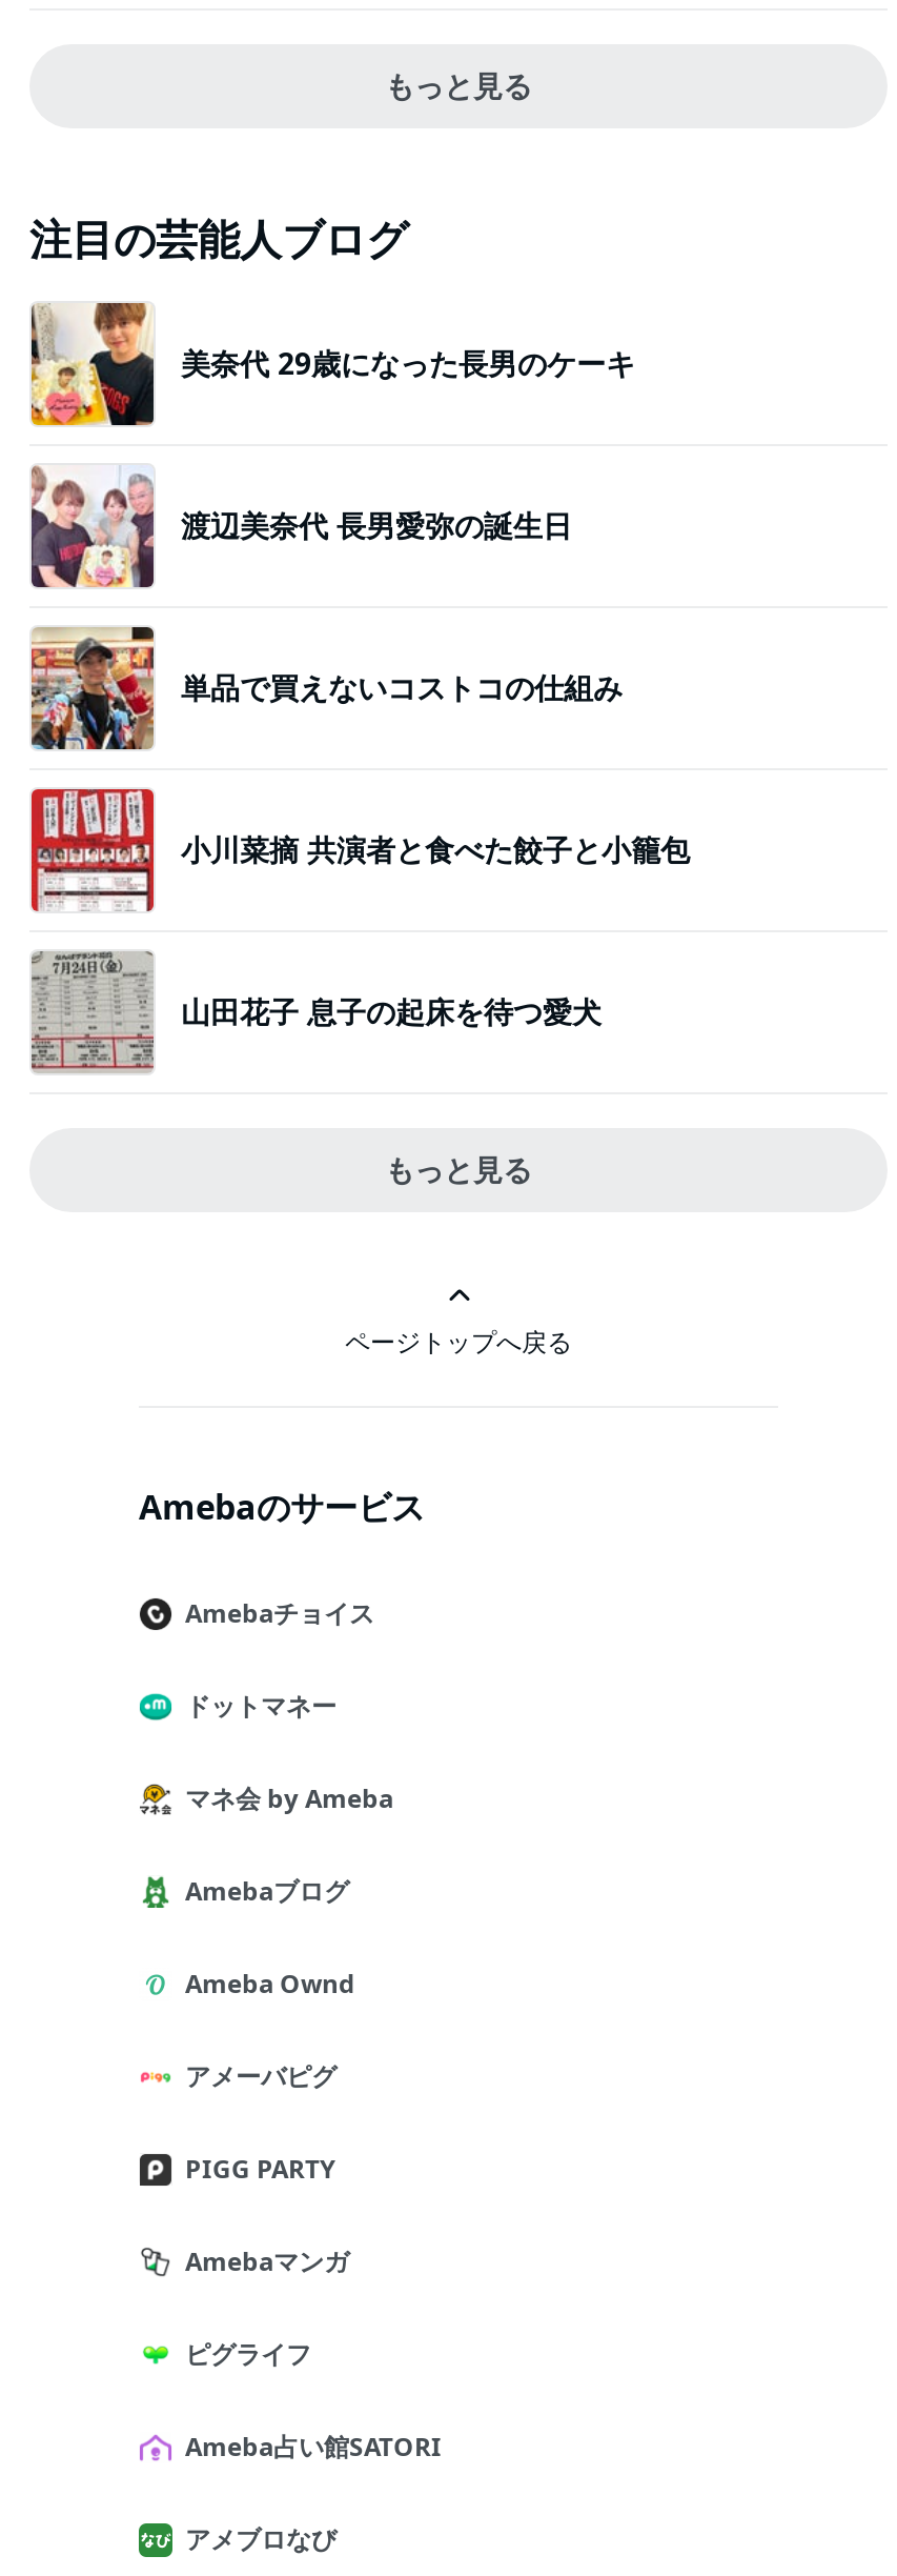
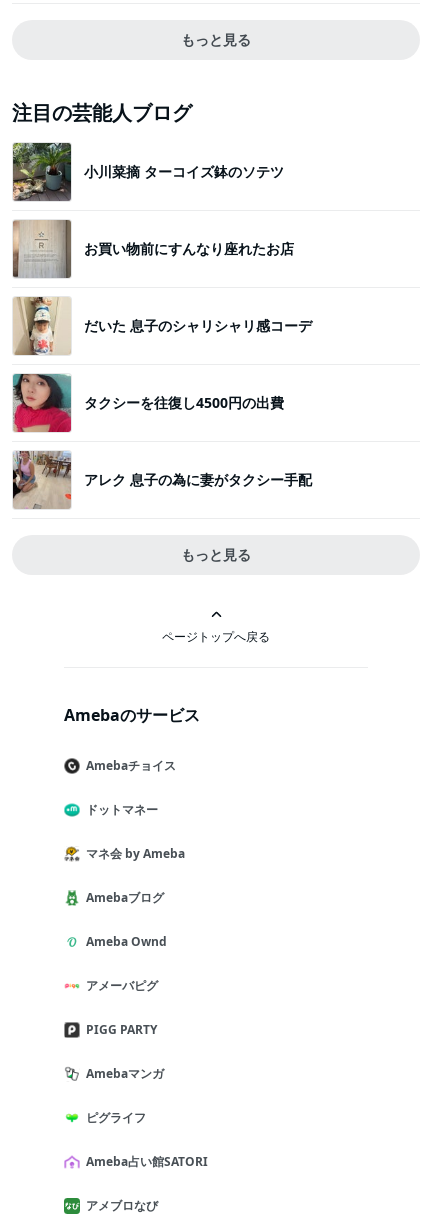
[29,301,635,427] [image] | 美奈代 29歳になった長男のケーキ -> [12,142,284,202] [image] | 小川菜摘 ターコイズ鉢のソテツ
[29,465,572,589] [image] | 渡辺美奈代 長男愛弥の誕生日 -> [12,219,294,279] [image] | お買い物前にすんなり座れたお店
[29,625,623,751] [image] | 単品で買えないコストコの仕組み -> [14,296,312,356] [image] | だいた 息子のシャリシャリ感コーデ
[29,787,690,911] [image] | 小川菜摘 共演者と食べた餃子と小籠包 -> [12,373,284,433] [image] | タクシーを往復し4500円の出費
[29,951,602,1069] [image] | 山田花子 息子の起床を待つ愛犬 -> [12,451,312,509] [image] | アレク 息子の為に妻がタクシー手配

